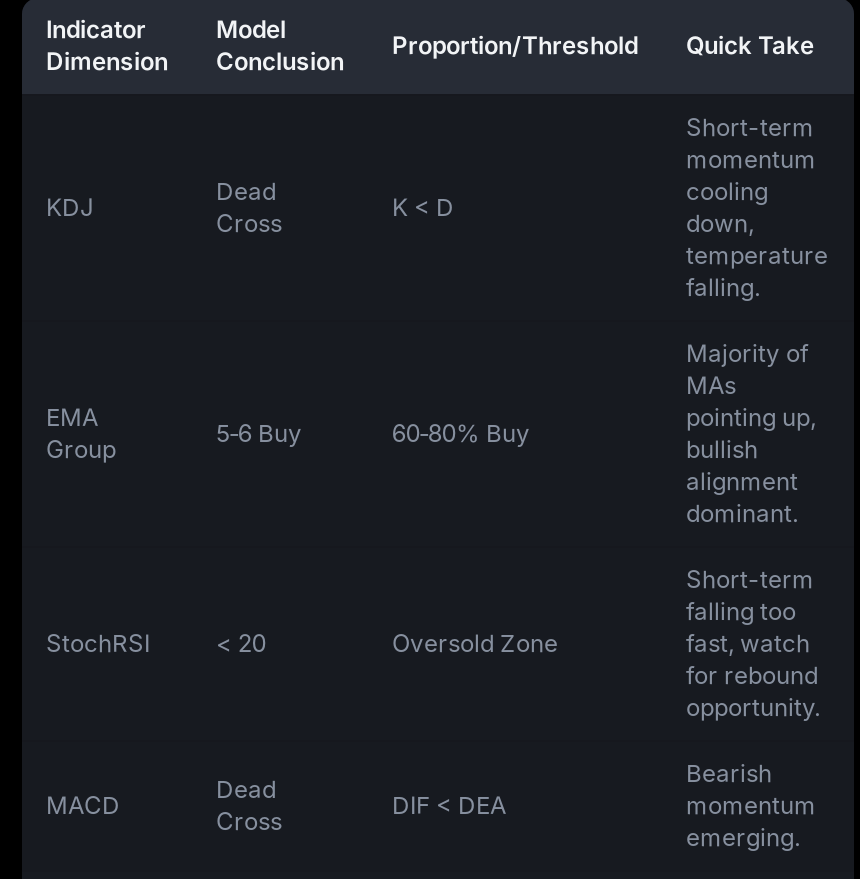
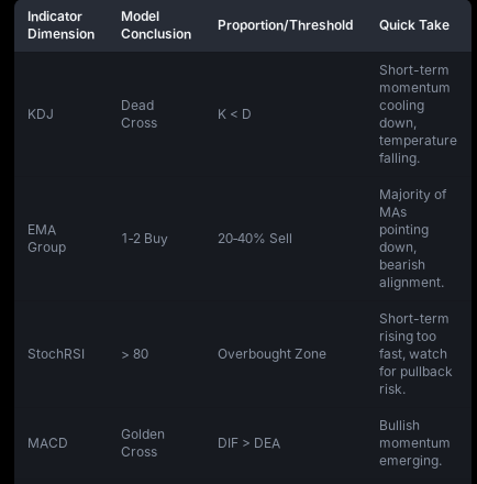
[686,402,816,528] pointing up, | bullish | alignment | dominant. -> [379,221,444,290] pointing | down, | bearish | alignment.
[216,418,530,448] 5‑6 Buy | 60‑80% Buy -> [121,230,292,246] 1‑2 Buy | 20‑40% Sell
[686,596,796,626] falling too -> [379,328,436,344] rising too
[216,628,266,658] < 20 -> [121,345,148,362] > 80
[392,628,558,658] Oversold Zone -> [218,345,326,362] Overbought Zone
[686,660,820,722] for rebound | opportunity. -> [379,363,453,397] for pullback | risk.
[686,758,772,788] Bearish -> [379,417,420,433] Bullish
[216,774,276,804] Dead -> [121,426,165,442] Golden
[392,790,506,820] DIF < DEA -> [218,434,280,451] DIF > DEA

